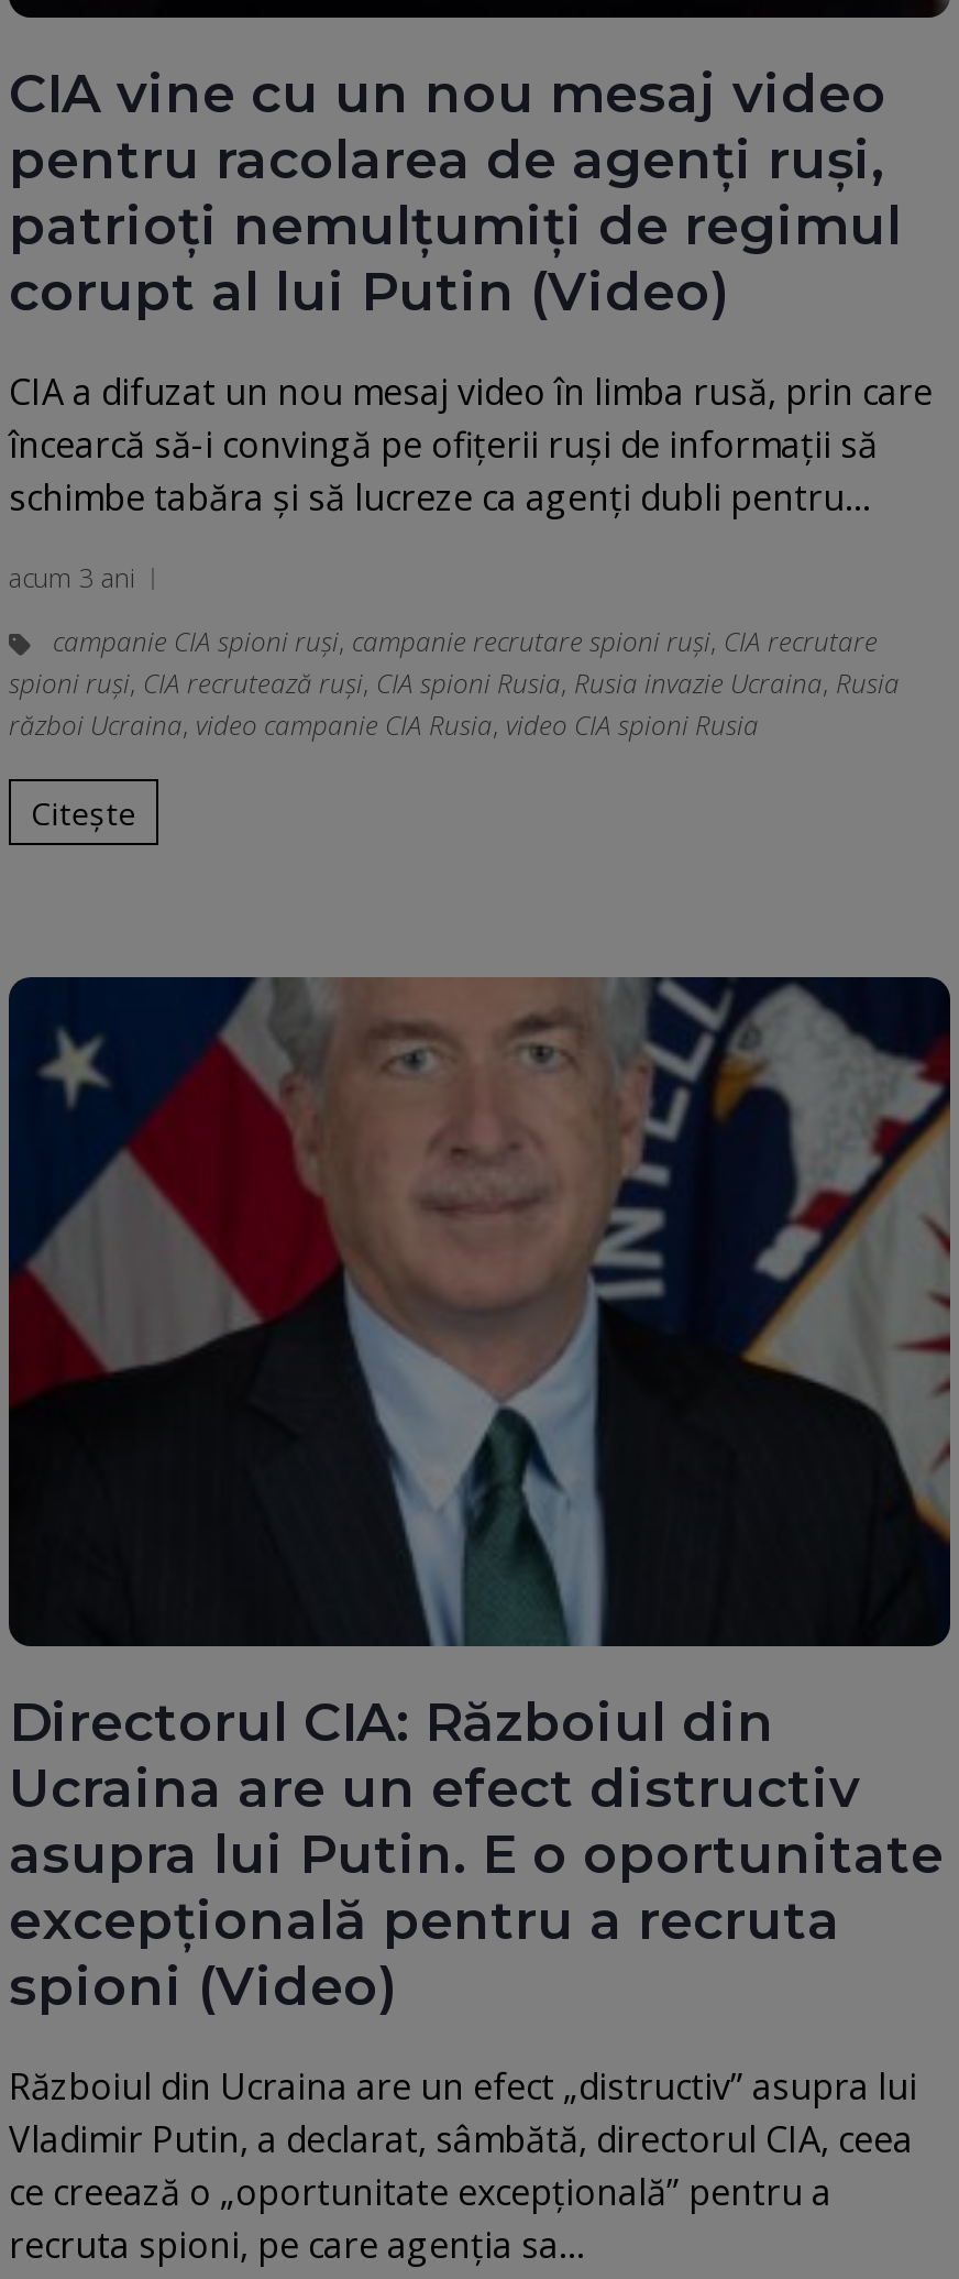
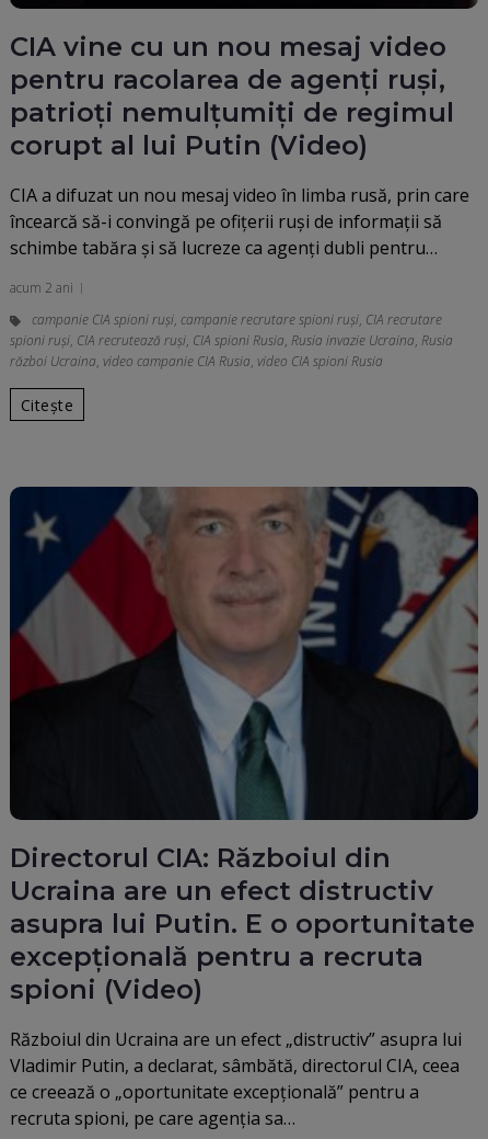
[9,559,136,597] acum 3 ani -> [10,279,73,297] acum 2 ani

